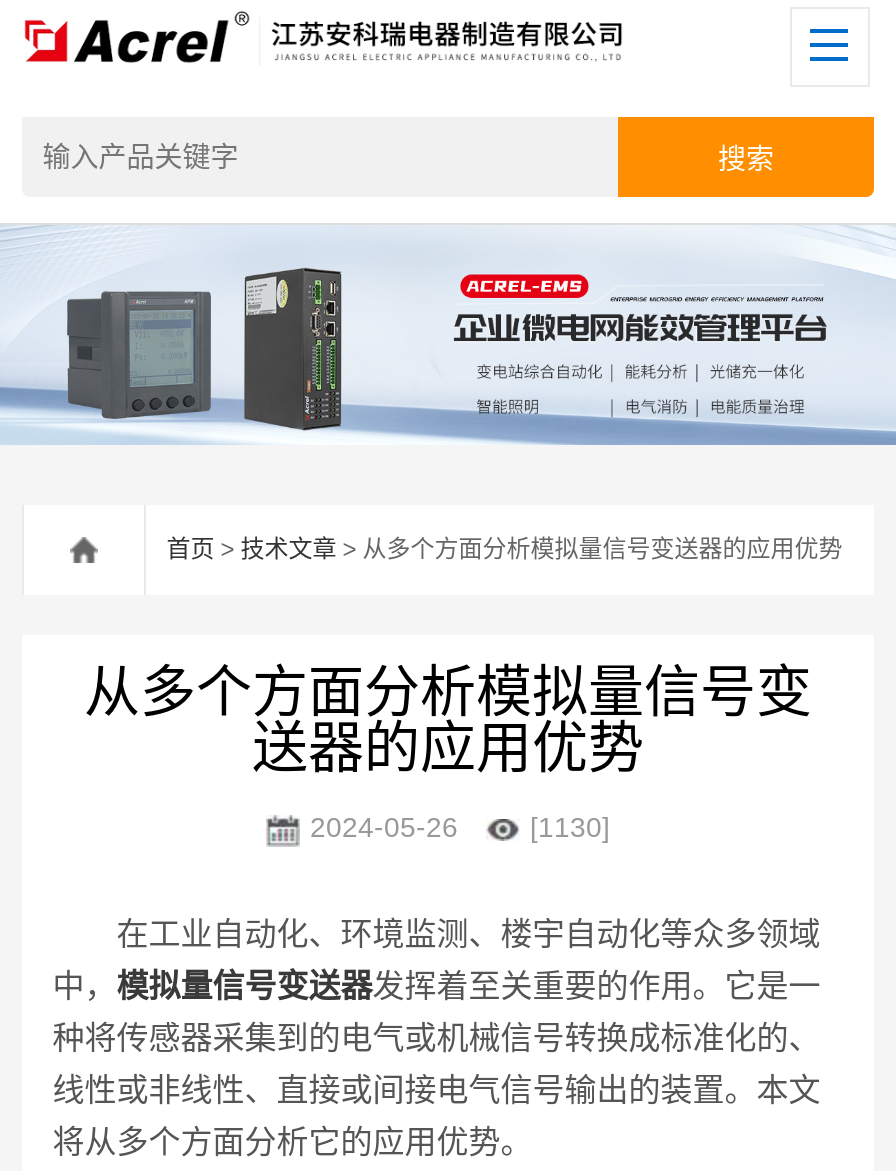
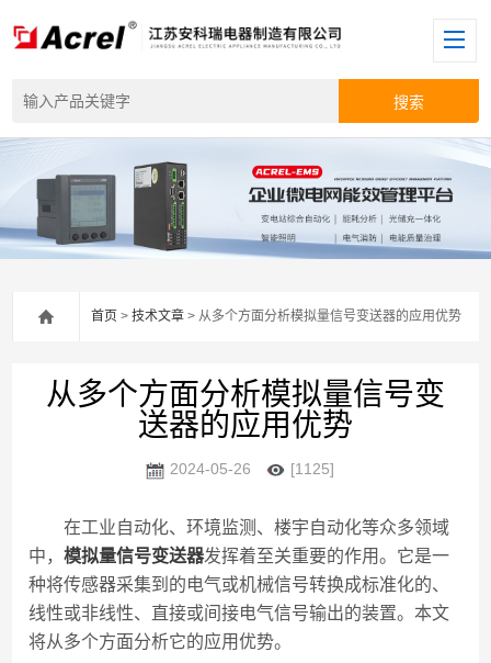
[530,811,610,843] [1130] -> [290,460,334,477] [1125]

